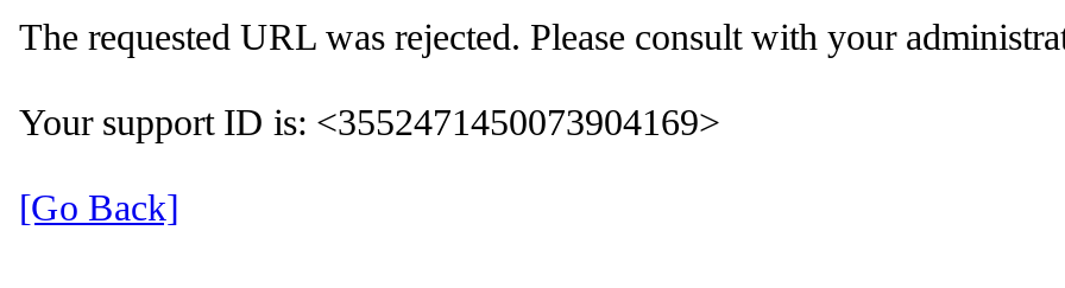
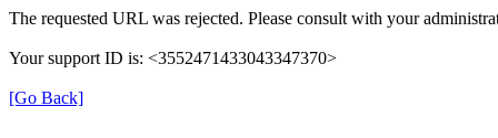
[19,102,720,142] Your support ID is: <3552471450073904169> -> [9,49,337,67] Your support ID is: <3552471433043347370>

